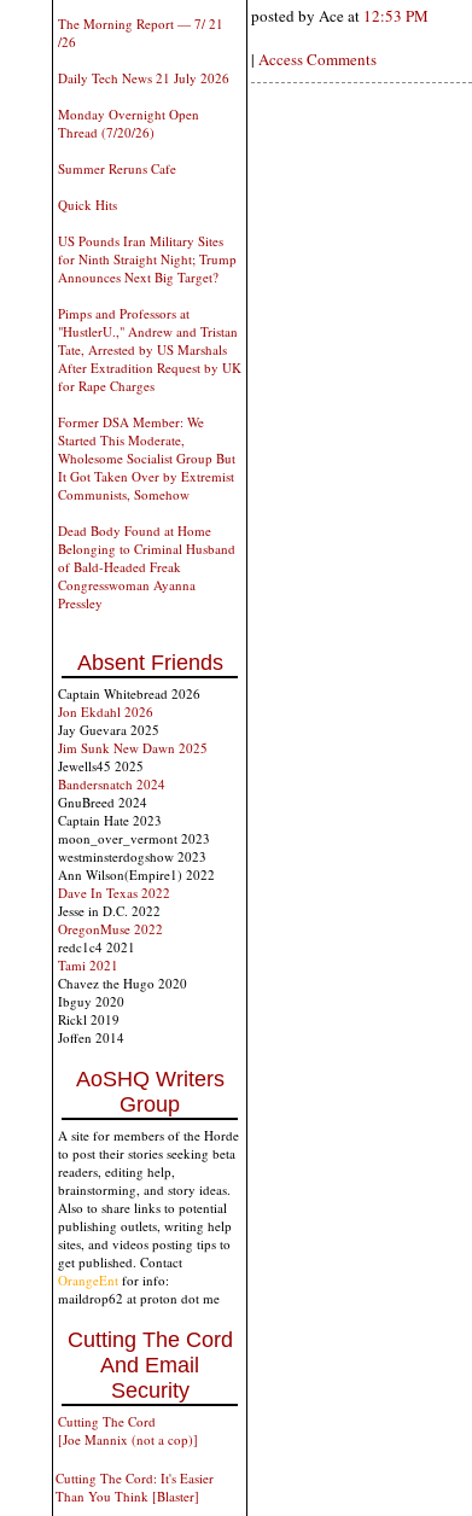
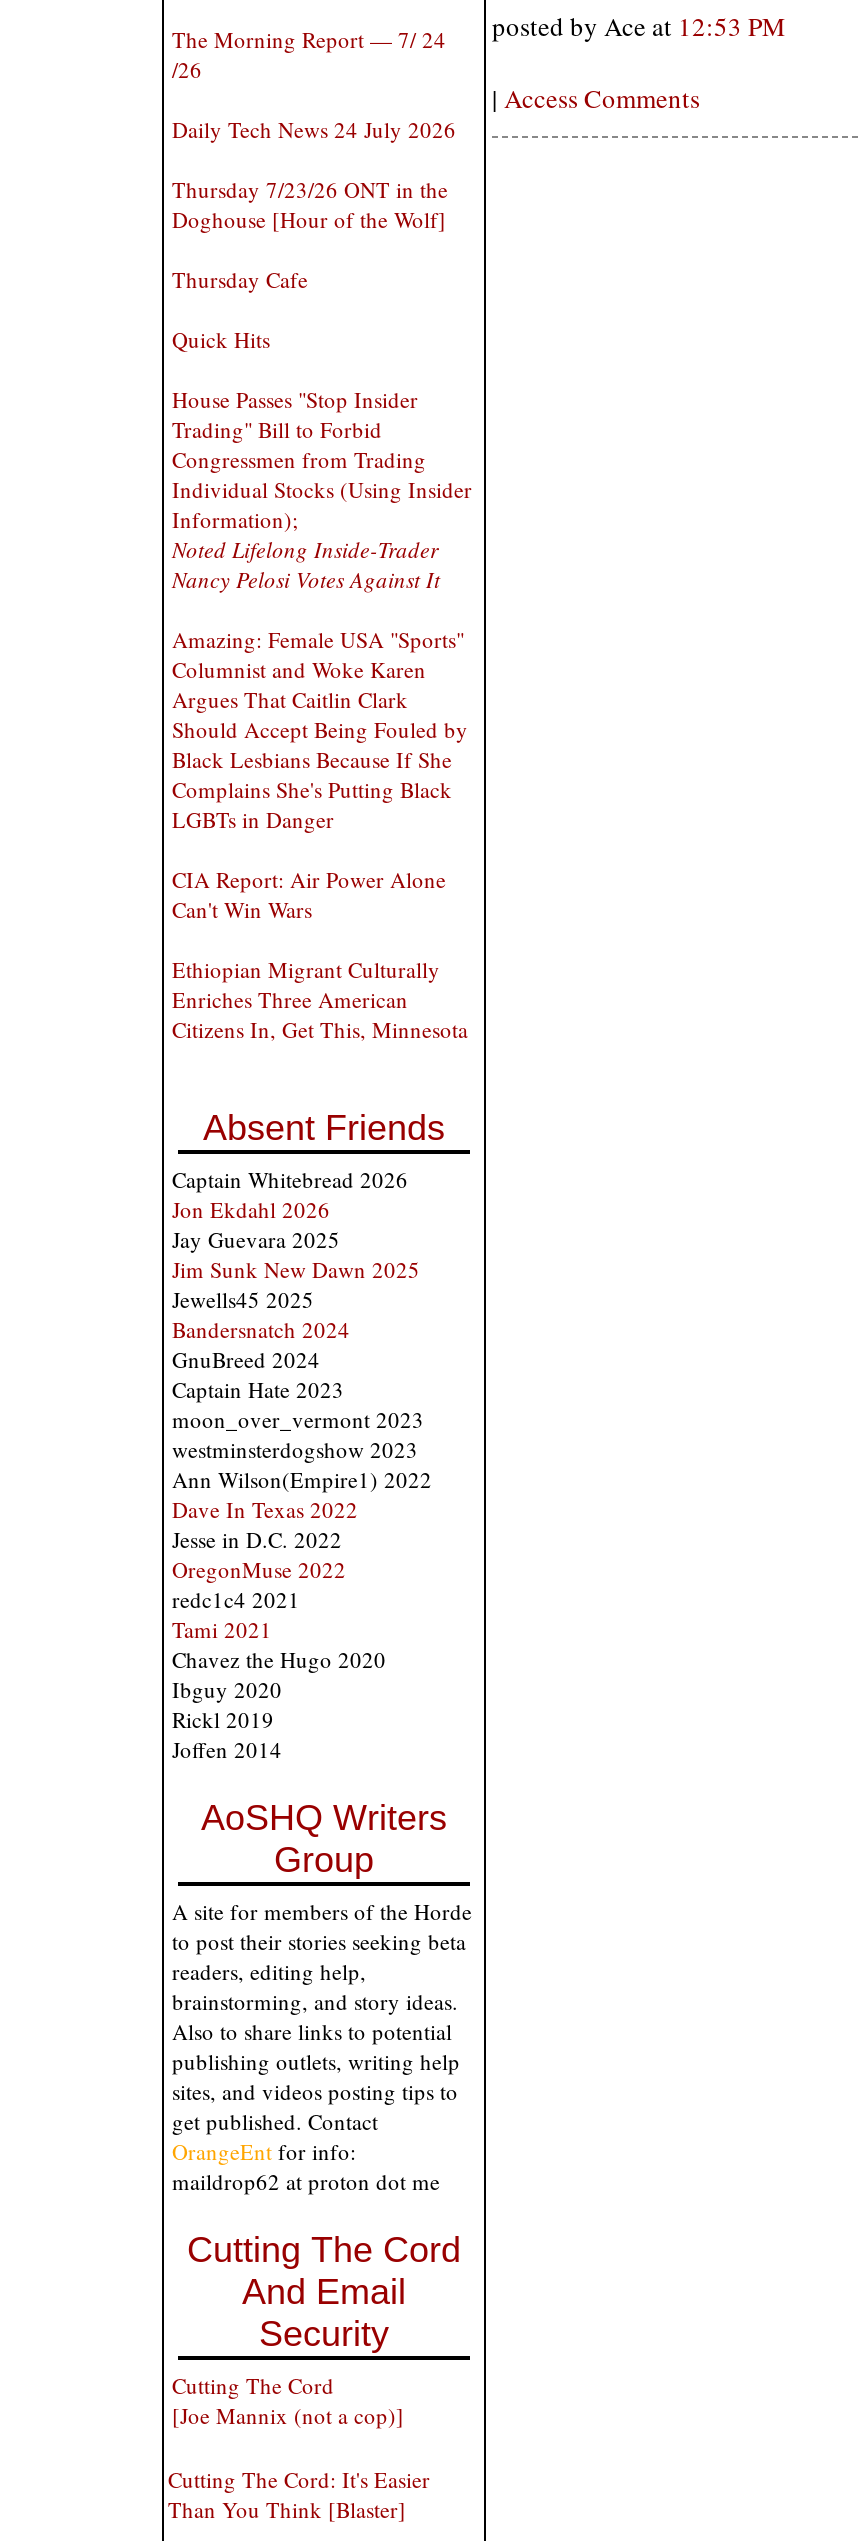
[58,14,223,33] The Morning Report — 7/ 21 -> [172,24,446,54] The Morning Report — 7/ 24
[58,69,229,87] Daily Tech News 21 July 2026 -> [172,114,456,144] Daily Tech News 24 July 2026
[58,105,199,141] Monday Overnight Open | Thread (7/20/26) -> [172,174,448,234] Thursday 7/23/26 ONT in the | Doghouse [Hour of the Wolf]
[58,159,176,177] Summer Reruns Cafe -> [172,264,308,294] Thursday Cafe
[58,232,237,286] US Pounds Iran Military Sites | for Ninth Straight Night; Trump | Announces Next Big Target? -> [172,384,472,594] House Passes "Stop Insider | Trading" Bill to Forbid | Congressmen from Trading | Individual Stocks (Using Insider | Information); | Noted Lifelong Inside-Trader | Nancy Pelosi Votes Against It
[58,304,241,395] Pimps and Professors at | "HustlerU.," Andrew and Tristan | Tate, Arrested by US Marshals | After Extradition Request by UK | for Rape Charges -> [172,624,468,834] Amazing: Female USA "Sports" | Columnist and Woke Karen | Argues That Caitlin Clark | Should Accept Being Fouled by | Black Lesbians Because If She | Complains She's Putting Black | LGBTs in Danger
[58,413,235,503] Former DSA Member: We | Started This Moderate, | Wholesome Socialist Group But | It Got Taken Over by Extremist | Communists, Somehow -> [172,864,446,924] CIA Report: Air Power Alone | Can't Win Wars
[58,521,235,612] Dead Body Found at Home | Belonging to Criminal Husband | of Bald-Headed Freak | Congresswoman Ayanna | Pressley -> [172,954,468,1044] Ethiopian Migrant Culturally | Enriches Three American | Citizens In, Get This, Minnesota

